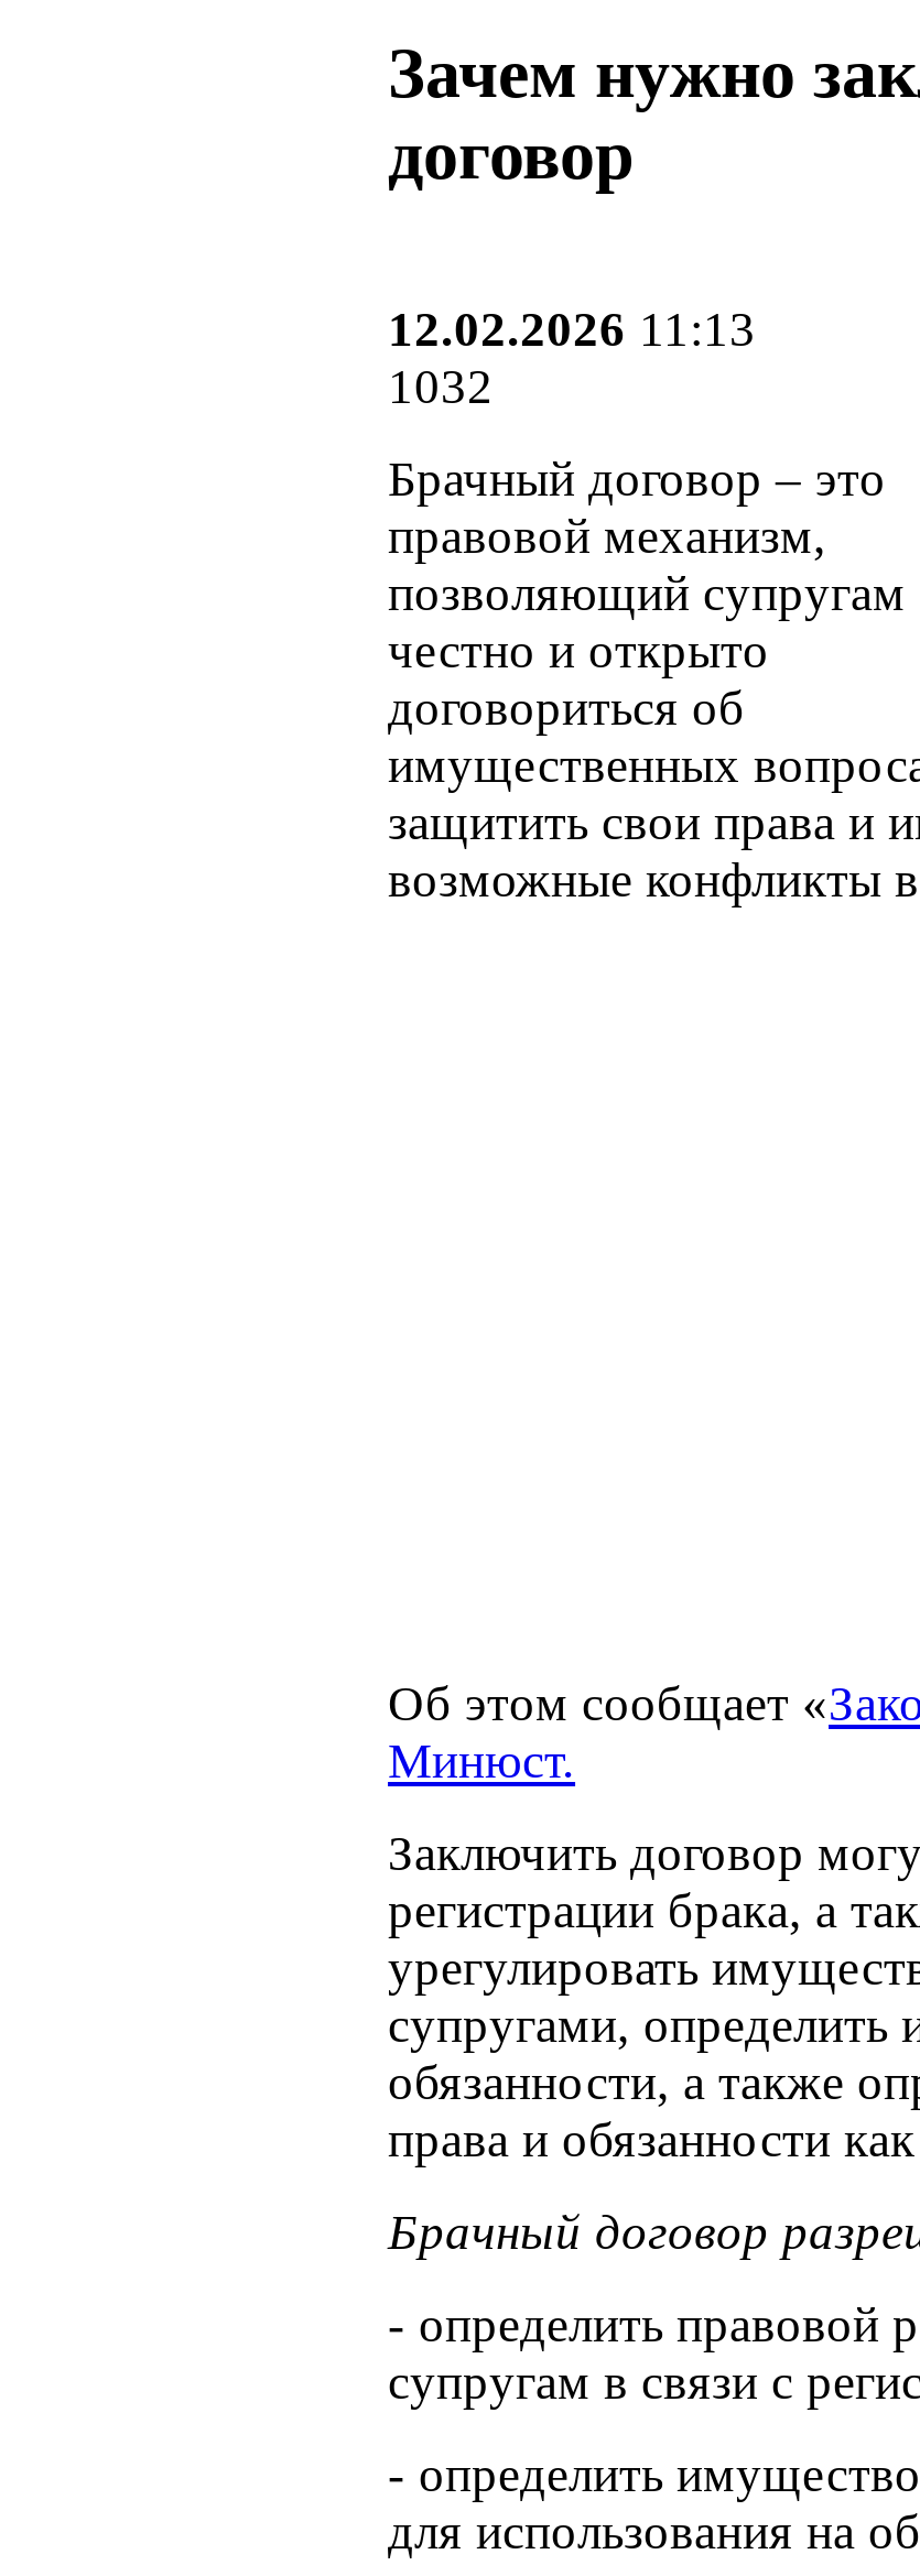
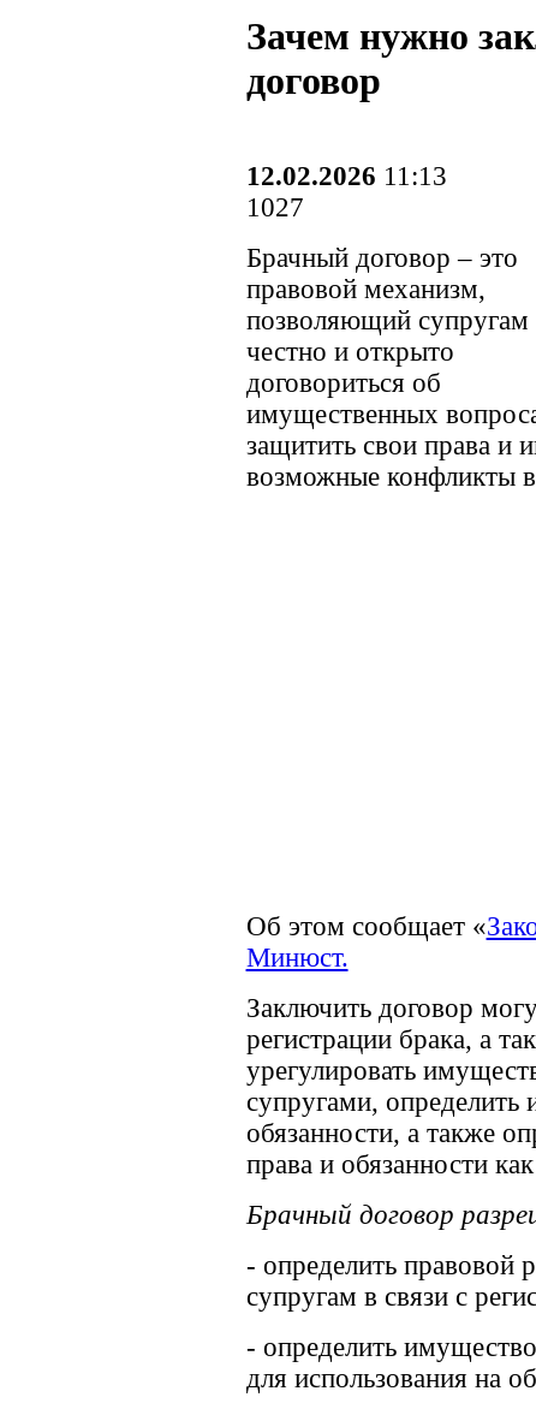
[388,359,494,414] 1032 -> [246,192,303,222] 1027

